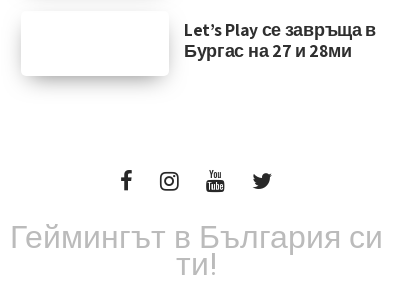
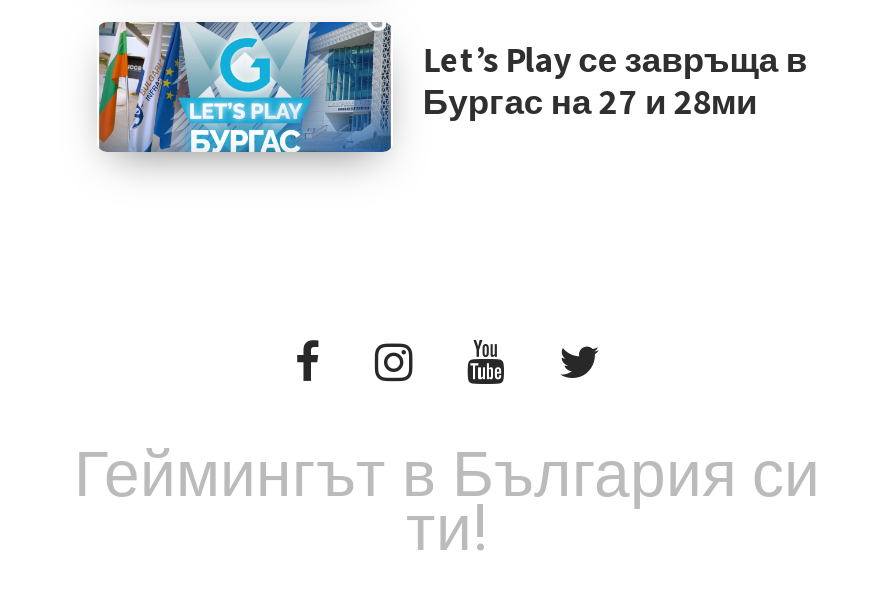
none -> [97,20,393,154] [image]

